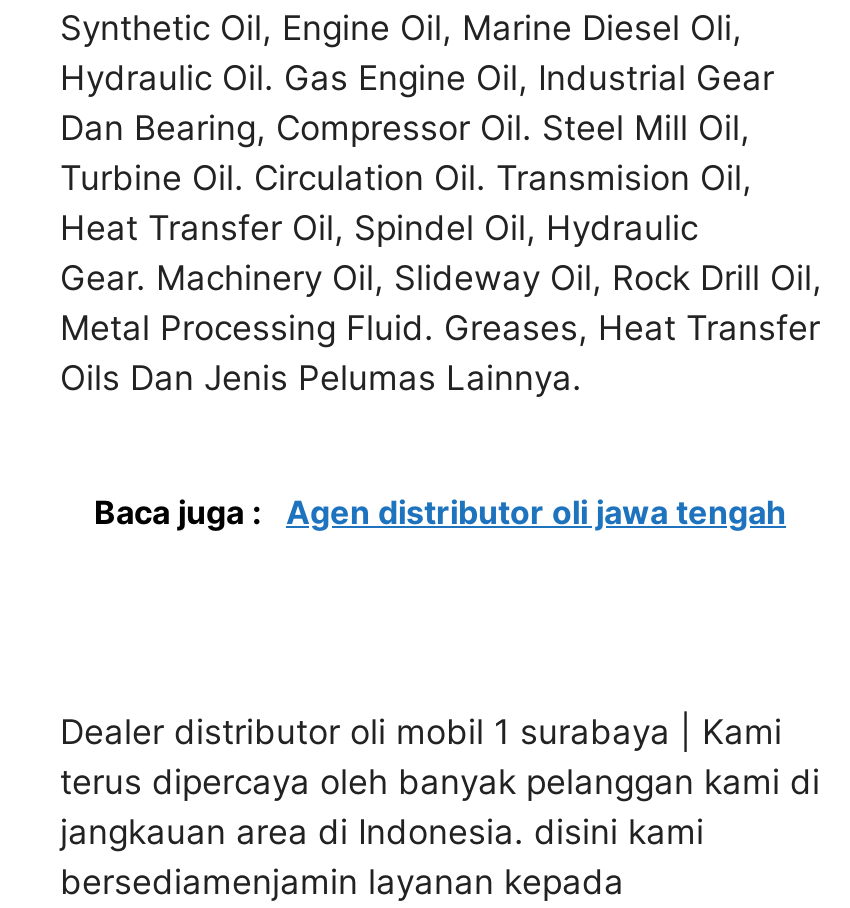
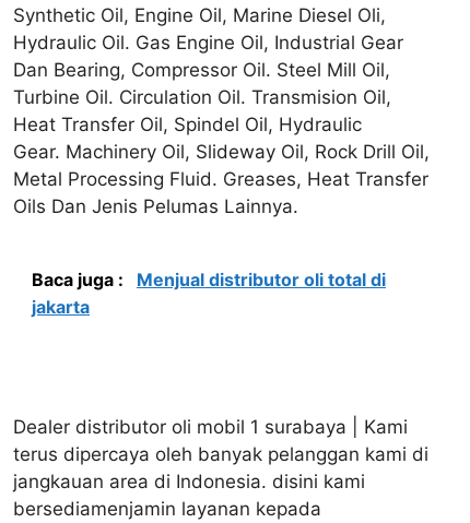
[94,492,786,532] Baca juga : Agen distributor oli jawa tengah -> [32,269,386,318] Baca juga : Menjual distributor oli total di | jakarta

